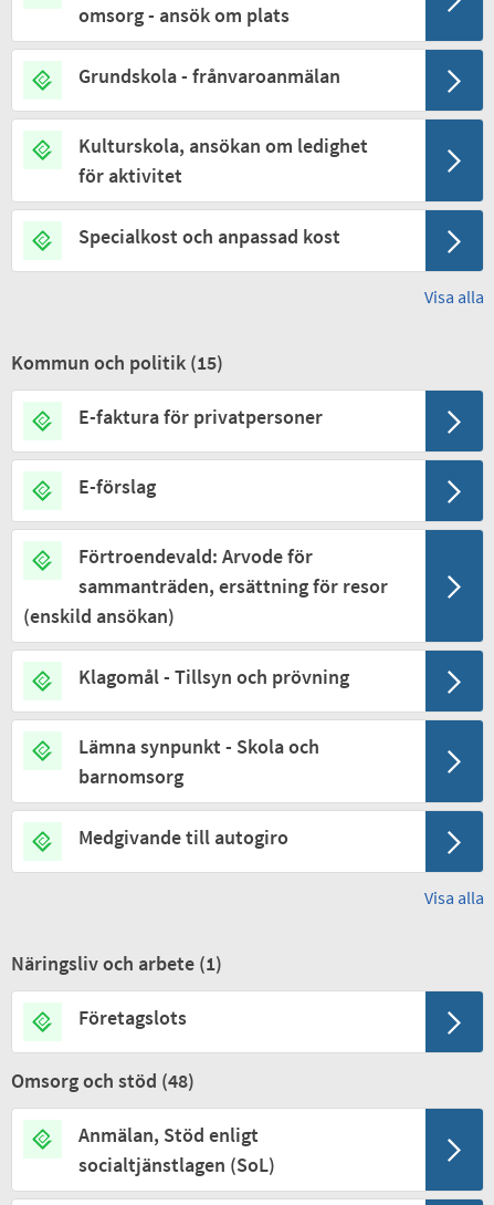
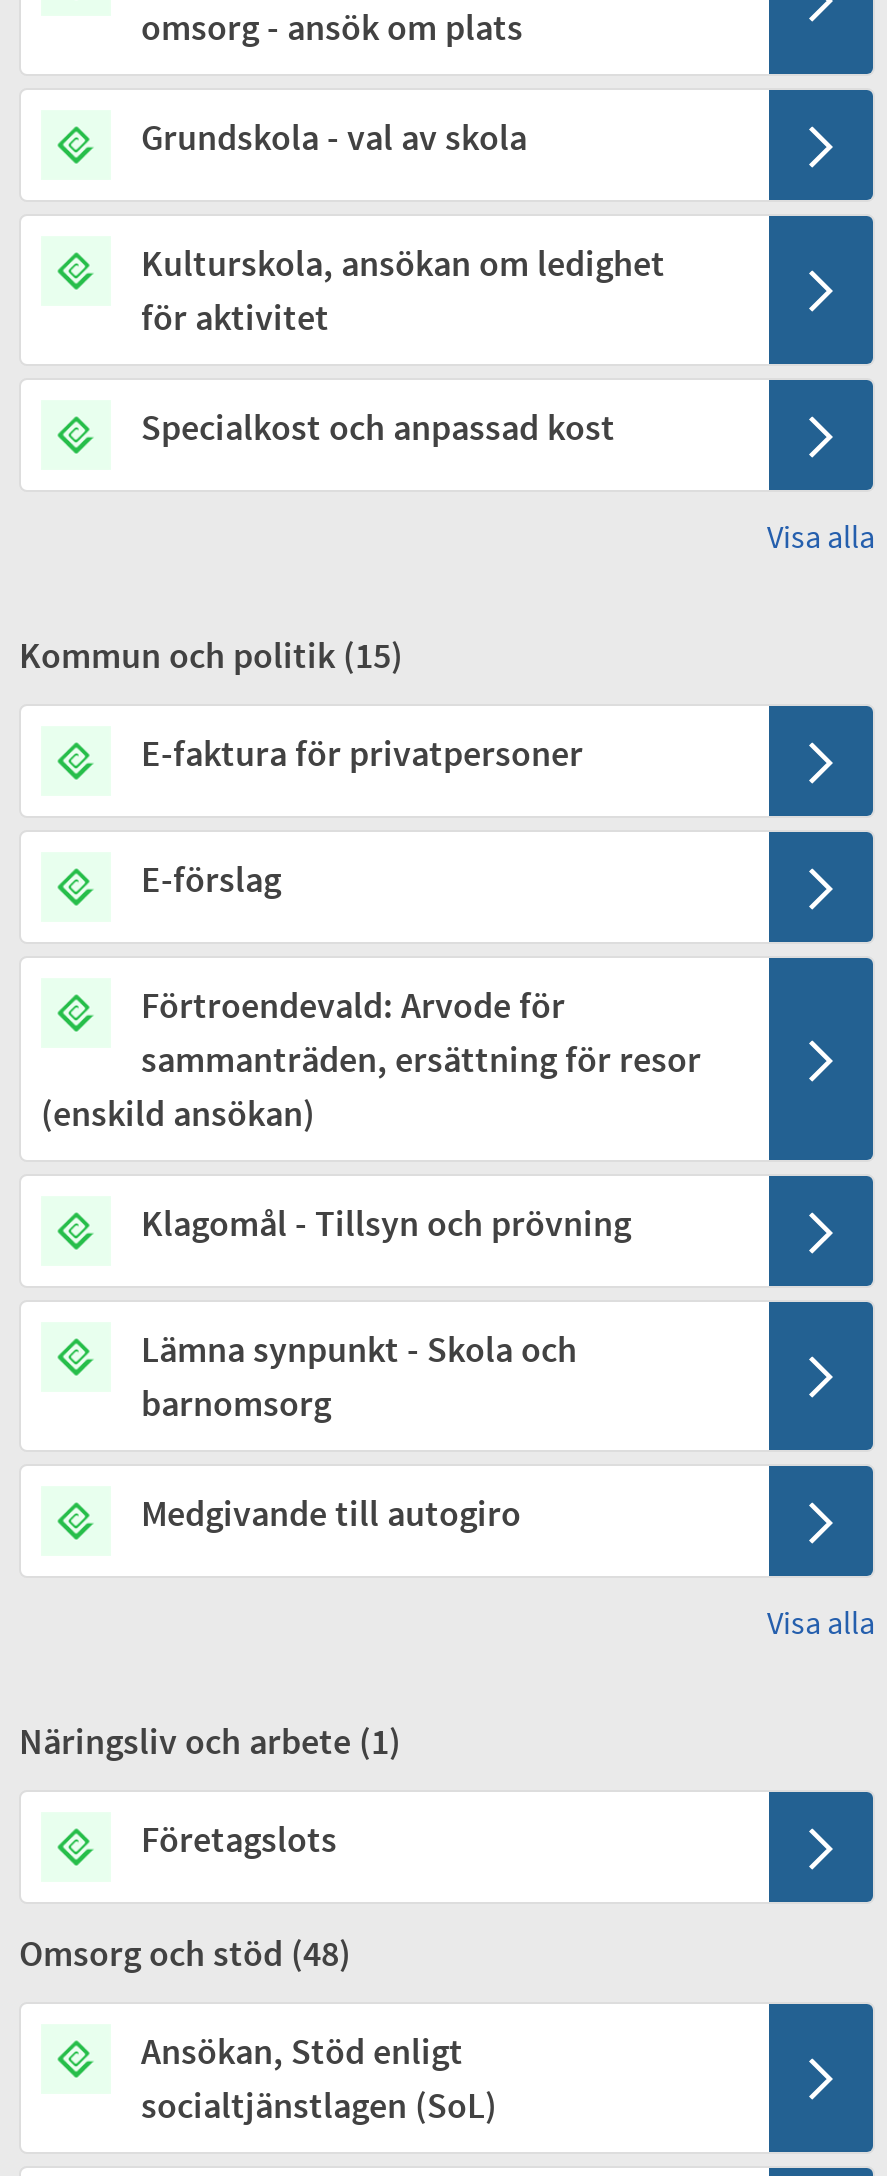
[78,64,340,89] Grundskola - frånvaroanmälan -> [141,115,527,161] Grundskola - val av skola
[78,1122,259,1148] Anmälan, Stöd enligt -> [141,2029,463,2075] Ansökan, Stöd enligt

